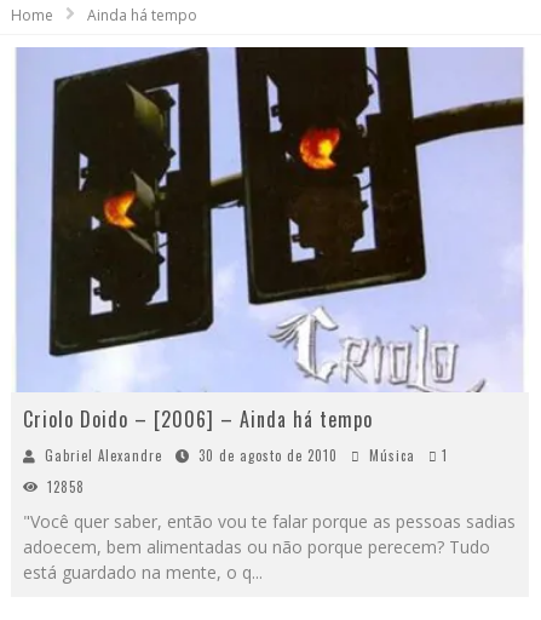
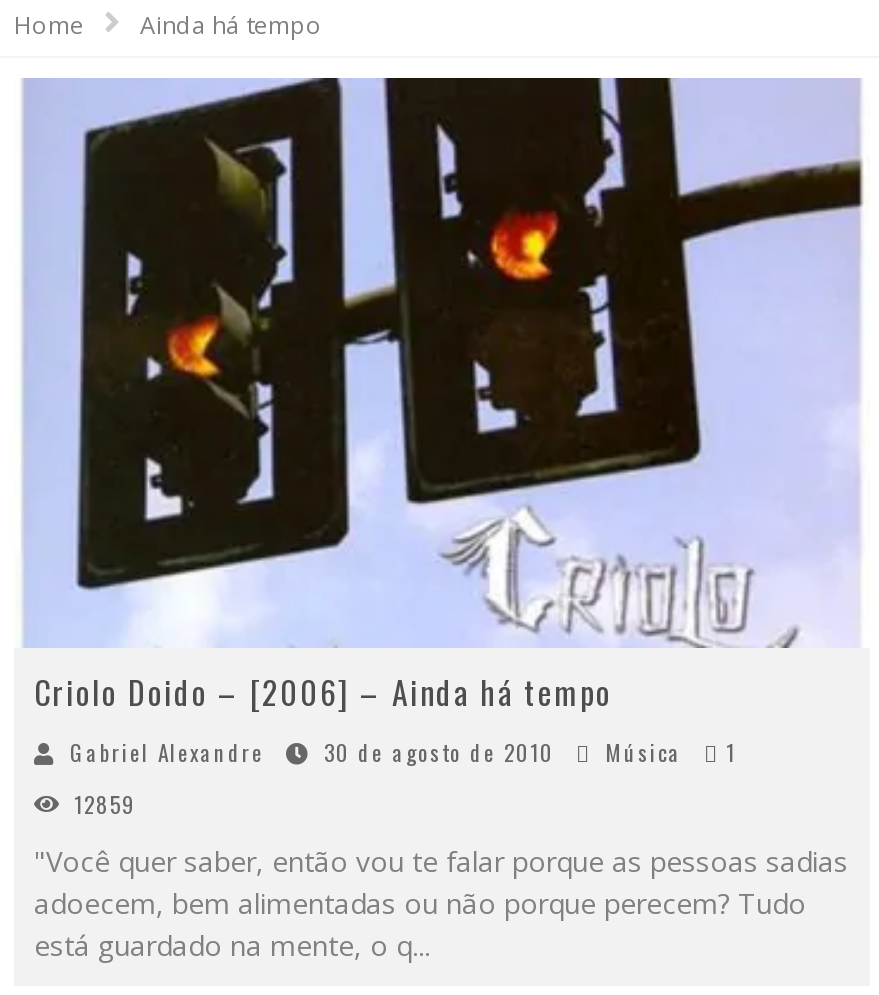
[42,477,85,497] 12858 -> [66,789,136,821] 12859

